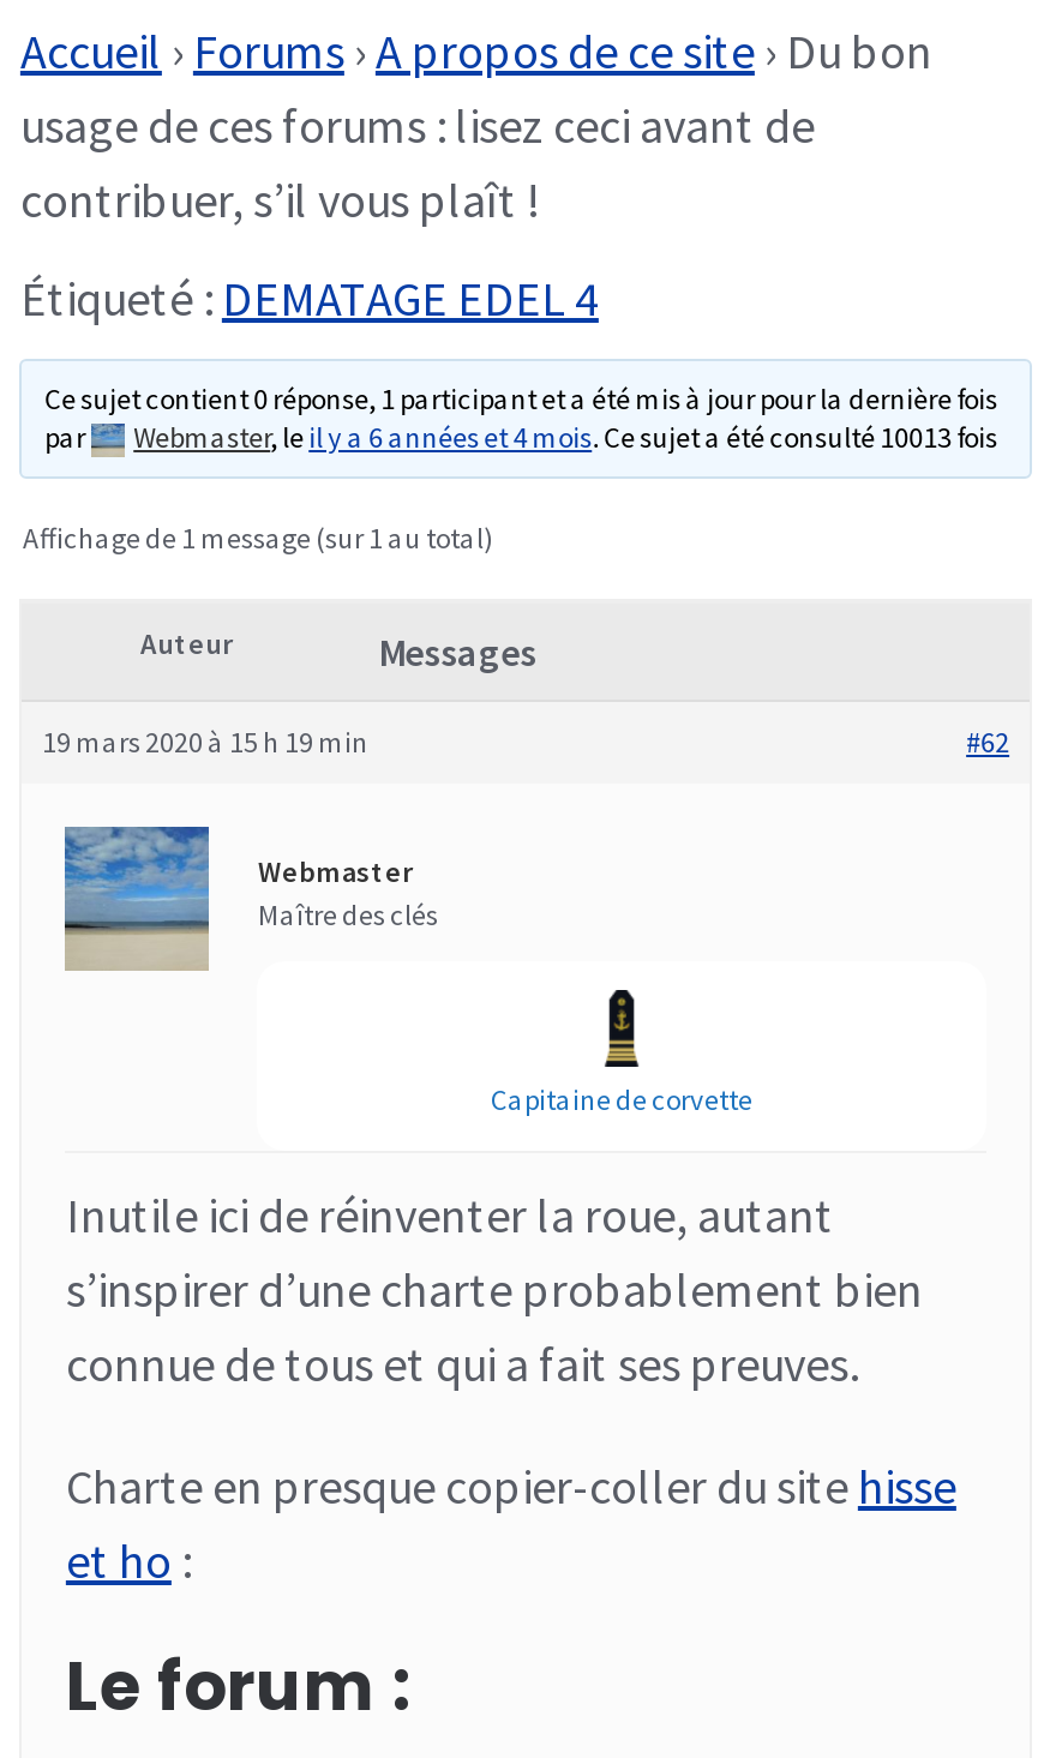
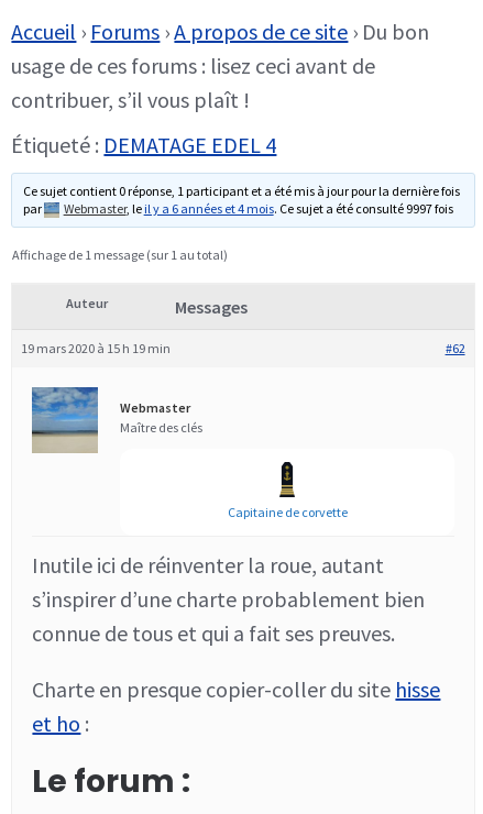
[133,419,997,455] Webmaster, le il y a 6 années et 4 mois. Ce sujet a été consulté 10013 fois -> [63,200,453,217] Webmaster, le il y a 6 années et 4 mois. Ce sujet a été consulté 9997 fois

